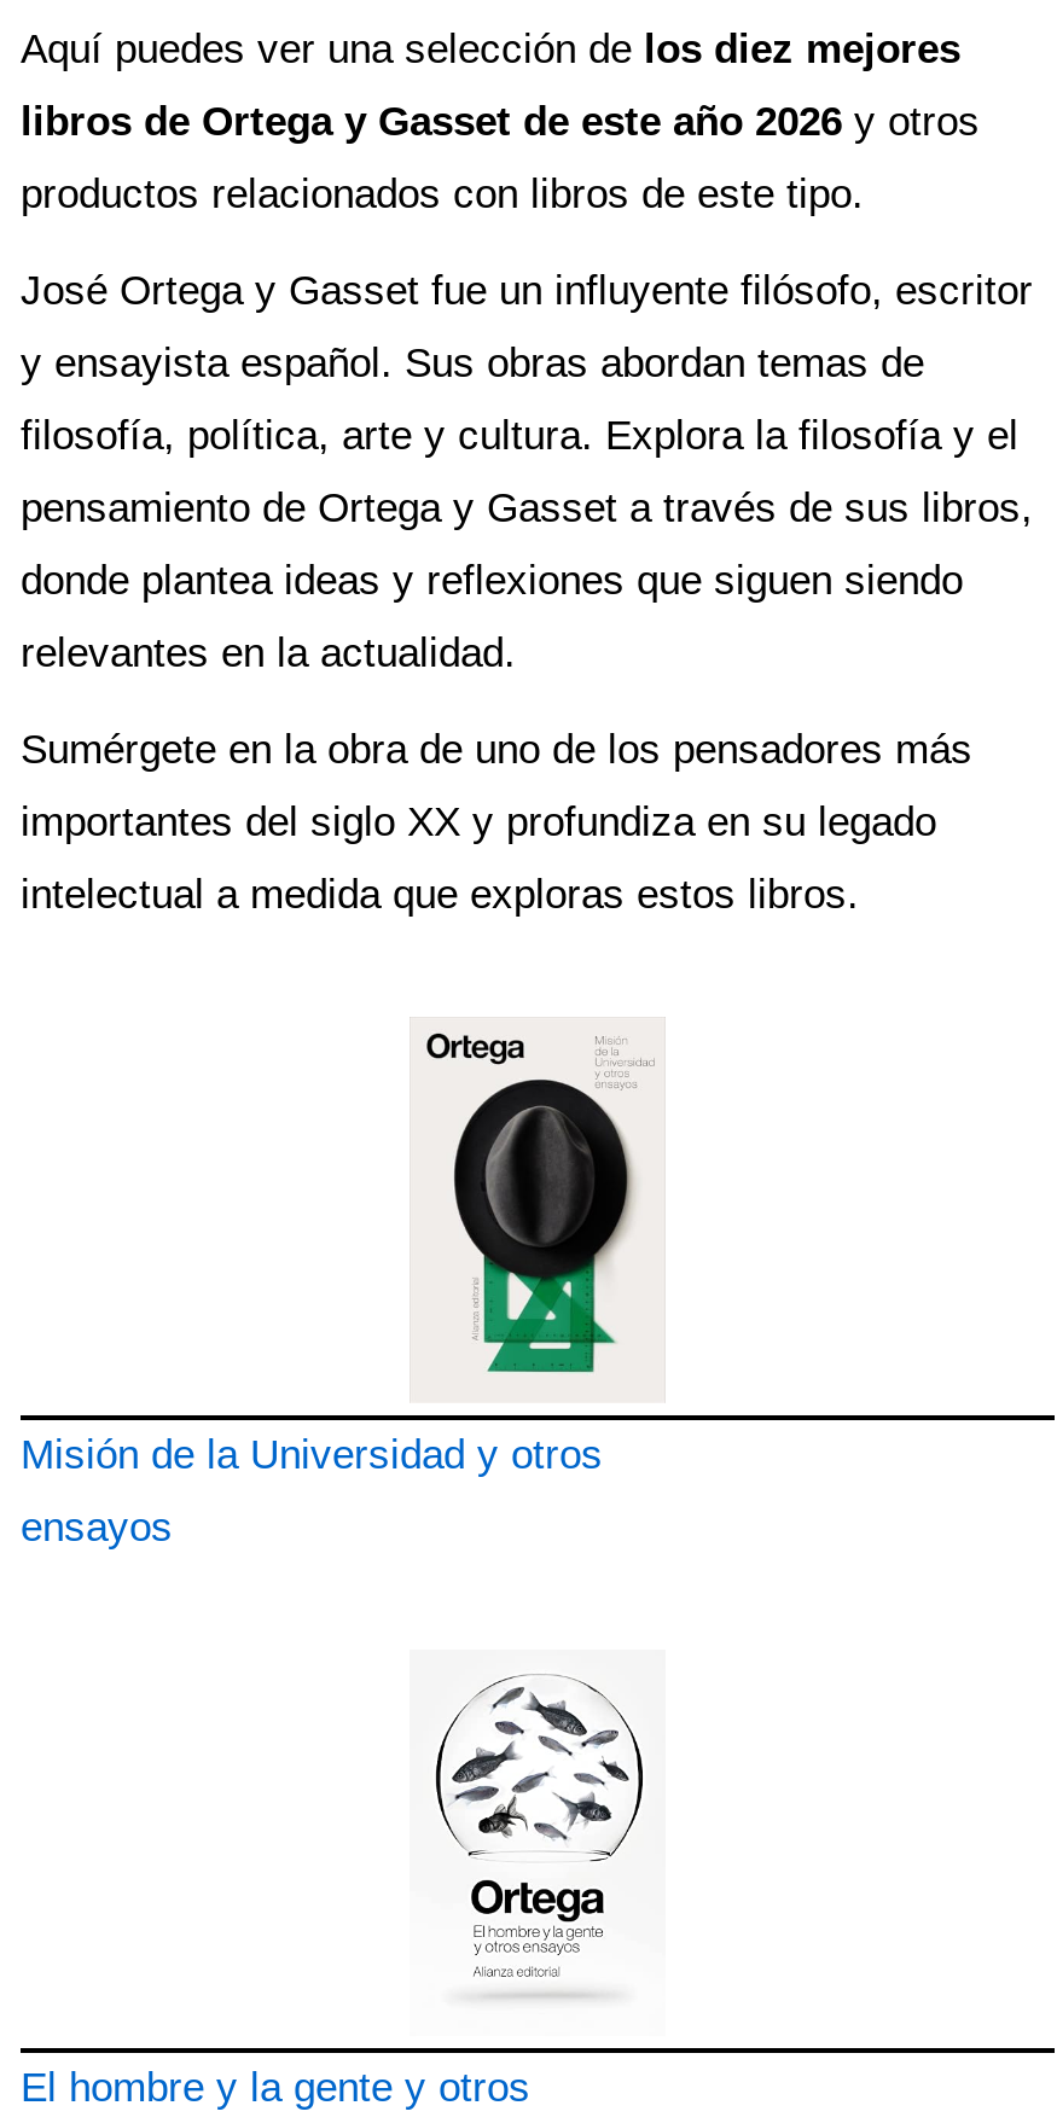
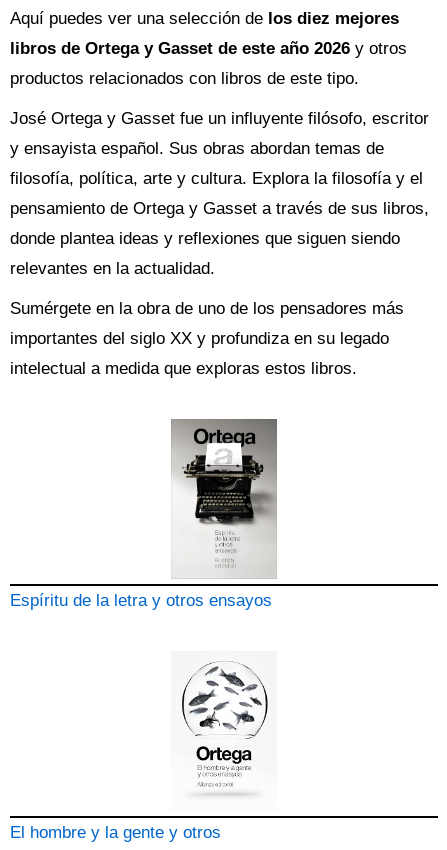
[21,1029,663,1551] [image] | Misión de la Universidad y otros | ensayos -> [10,418,278,610] [image] | Espíritu de la letra y otros ensayos

